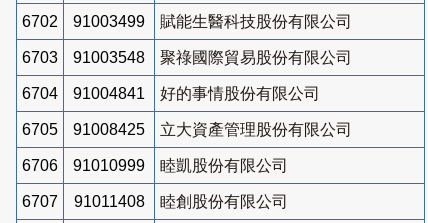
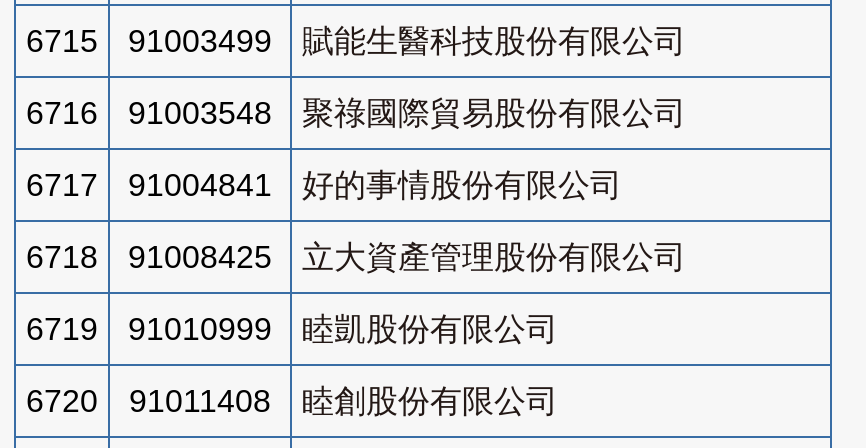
[22,13,352,30] 6702 91003499 賦能生醫科技股份有限公司 -> [26,24,686,58] 6715 91003499 賦能生醫科技股份有限公司
[22,49,352,66] 6703 91003548 聚祿國際貿易股份有限公司 -> [26,96,686,130] 6716 91003548 聚祿國際貿易股份有限公司
[22,85,320,102] 6704 91004841 好的事情股份有限公司 -> [26,168,622,202] 6717 91004841 好的事情股份有限公司
[22,121,352,138] 6705 91008425 立大資產管理股份有限公司 -> [26,240,686,274] 6718 91008425 立大資產管理股份有限公司
[22,157,288,174] 6706 91010999 睦凱股份有限公司 -> [26,312,558,346] 6719 91010999 睦凱股份有限公司
[22,193,288,210] 6707 91011408 睦創股份有限公司 -> [26,384,558,418] 6720 91011408 睦創股份有限公司

